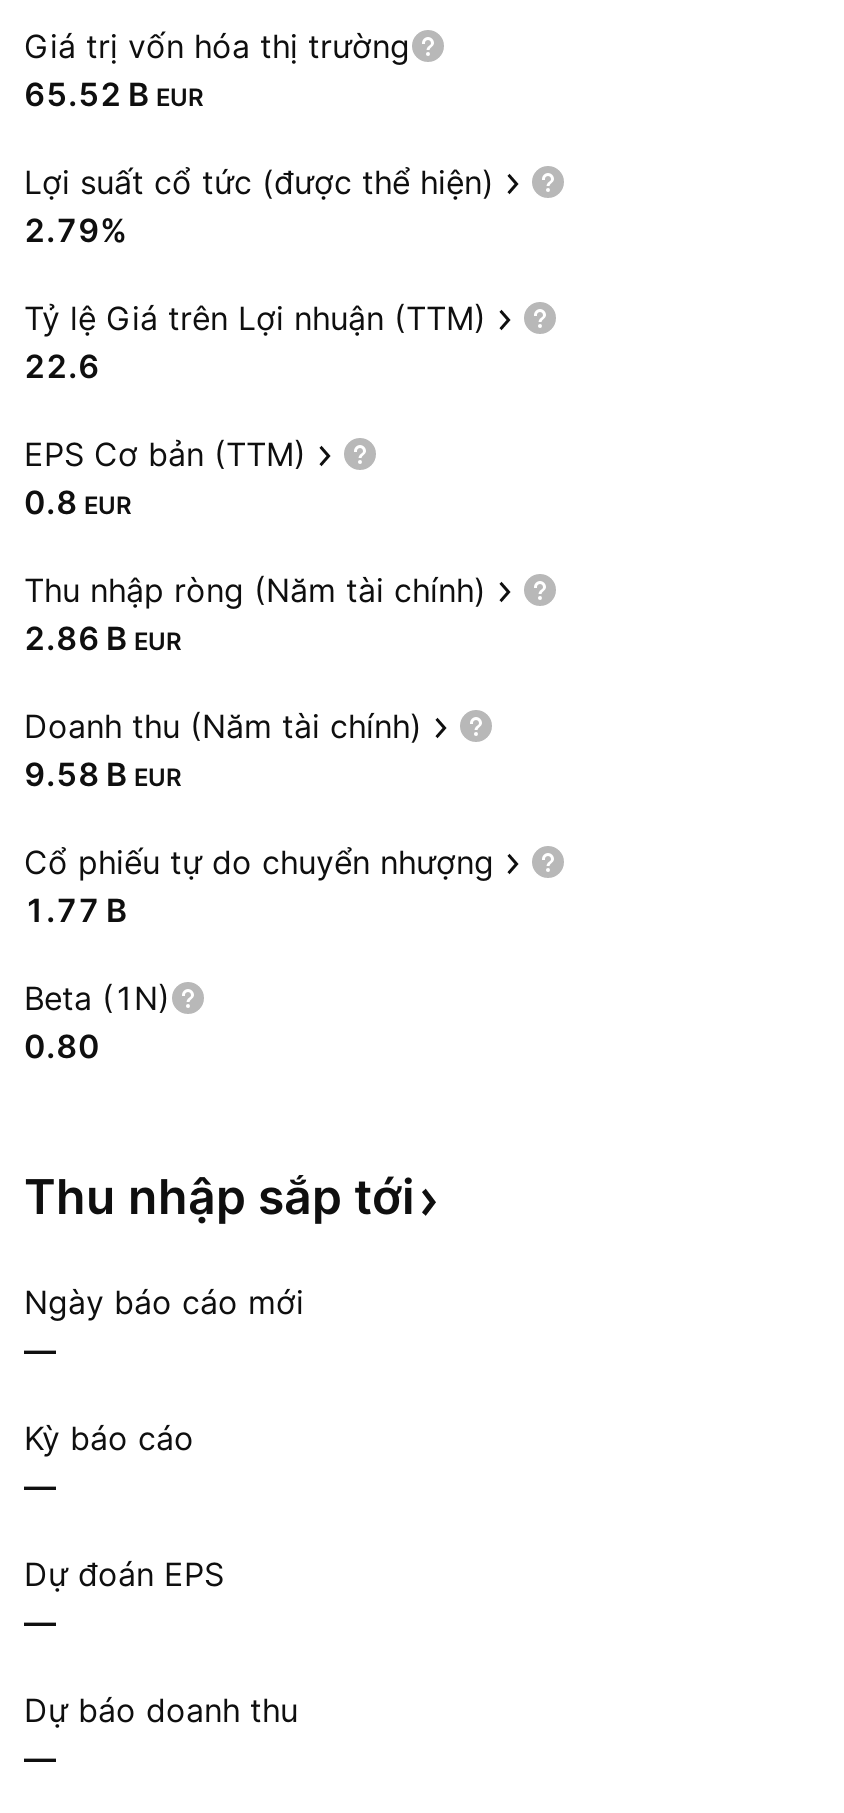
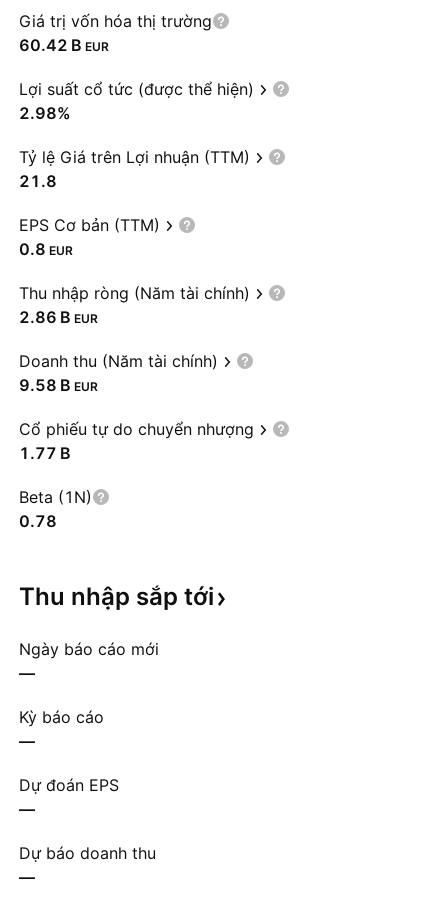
[24,74,204,114] 65.52 B EUR -> [19,35,109,55] 60.42 B EUR
[24,210,128,250] 2.79% -> [19,103,71,123] 2.98%
[24,346,100,386] 22.6 -> [19,171,57,191] 21.8
[24,1026,100,1066] 0.80 -> [19,511,57,531] 0.78

